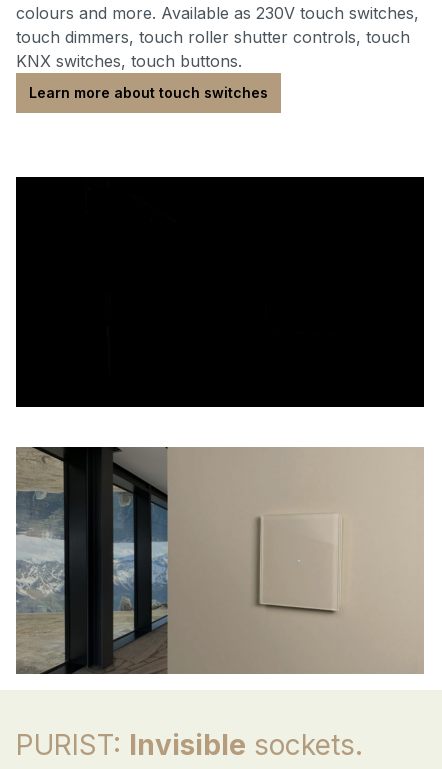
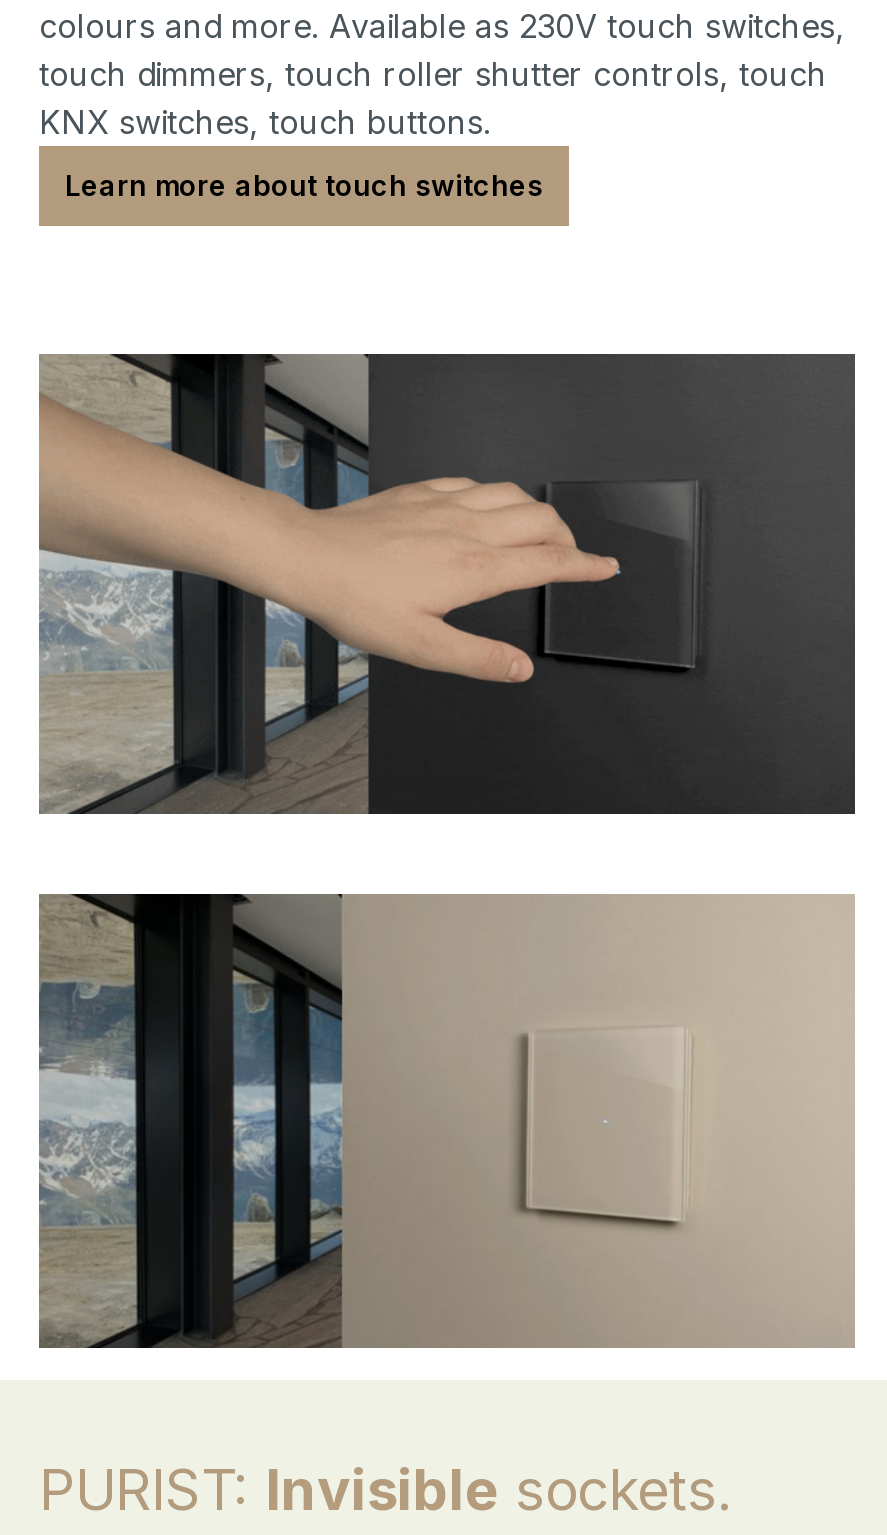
none -> [37,352,855,816] [image]

